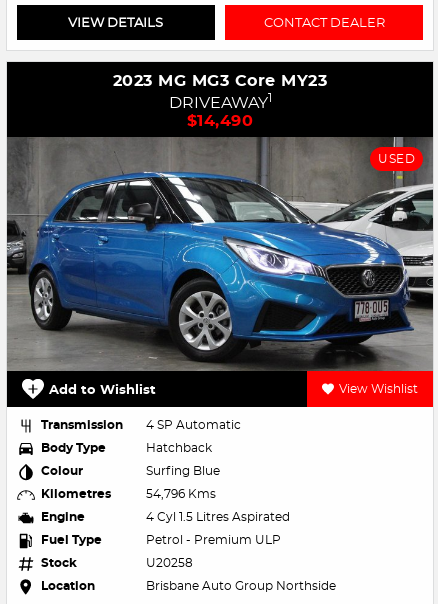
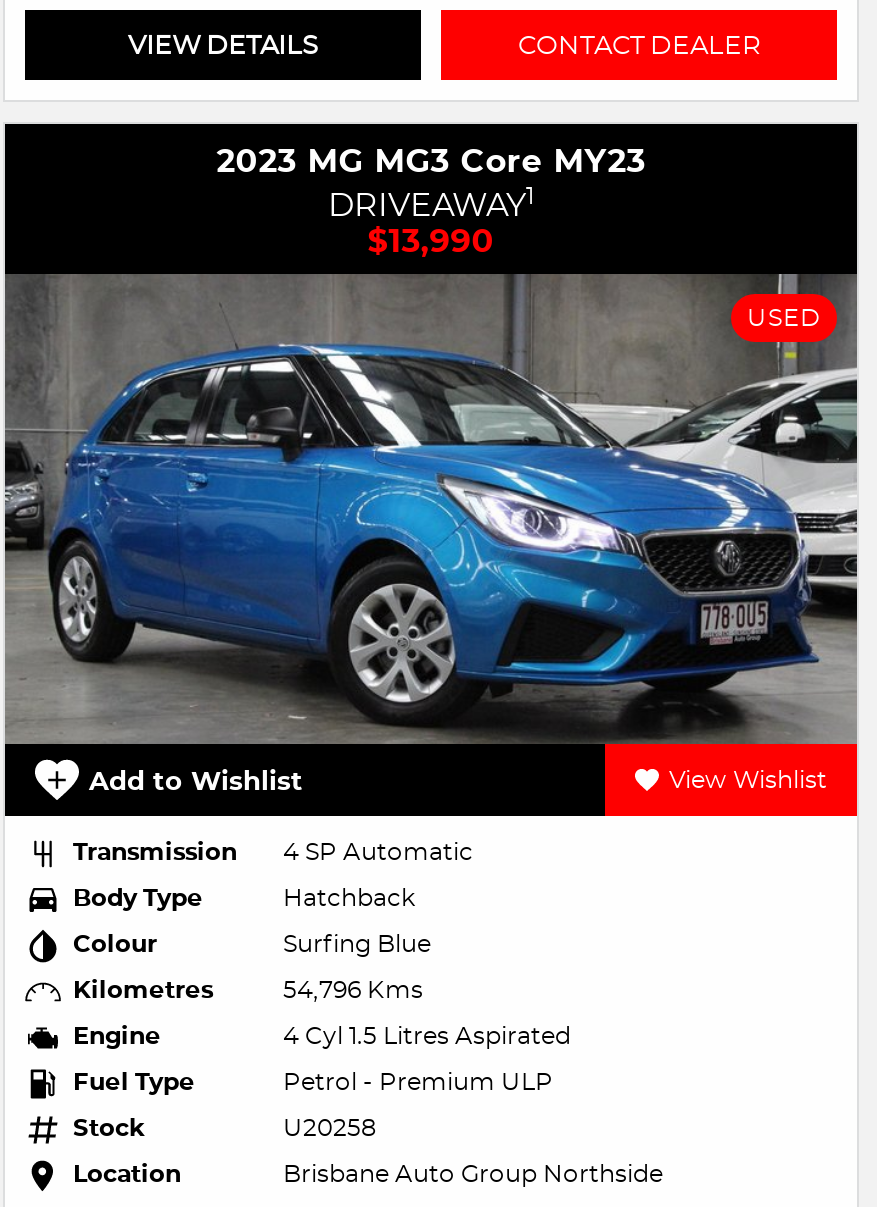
[187,110,253,129] $14,490 -> [367,222,495,260] $13,990

